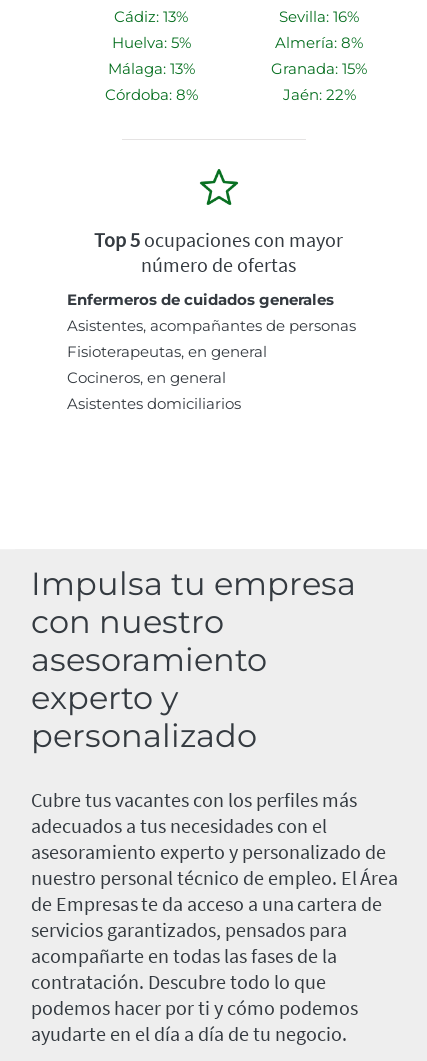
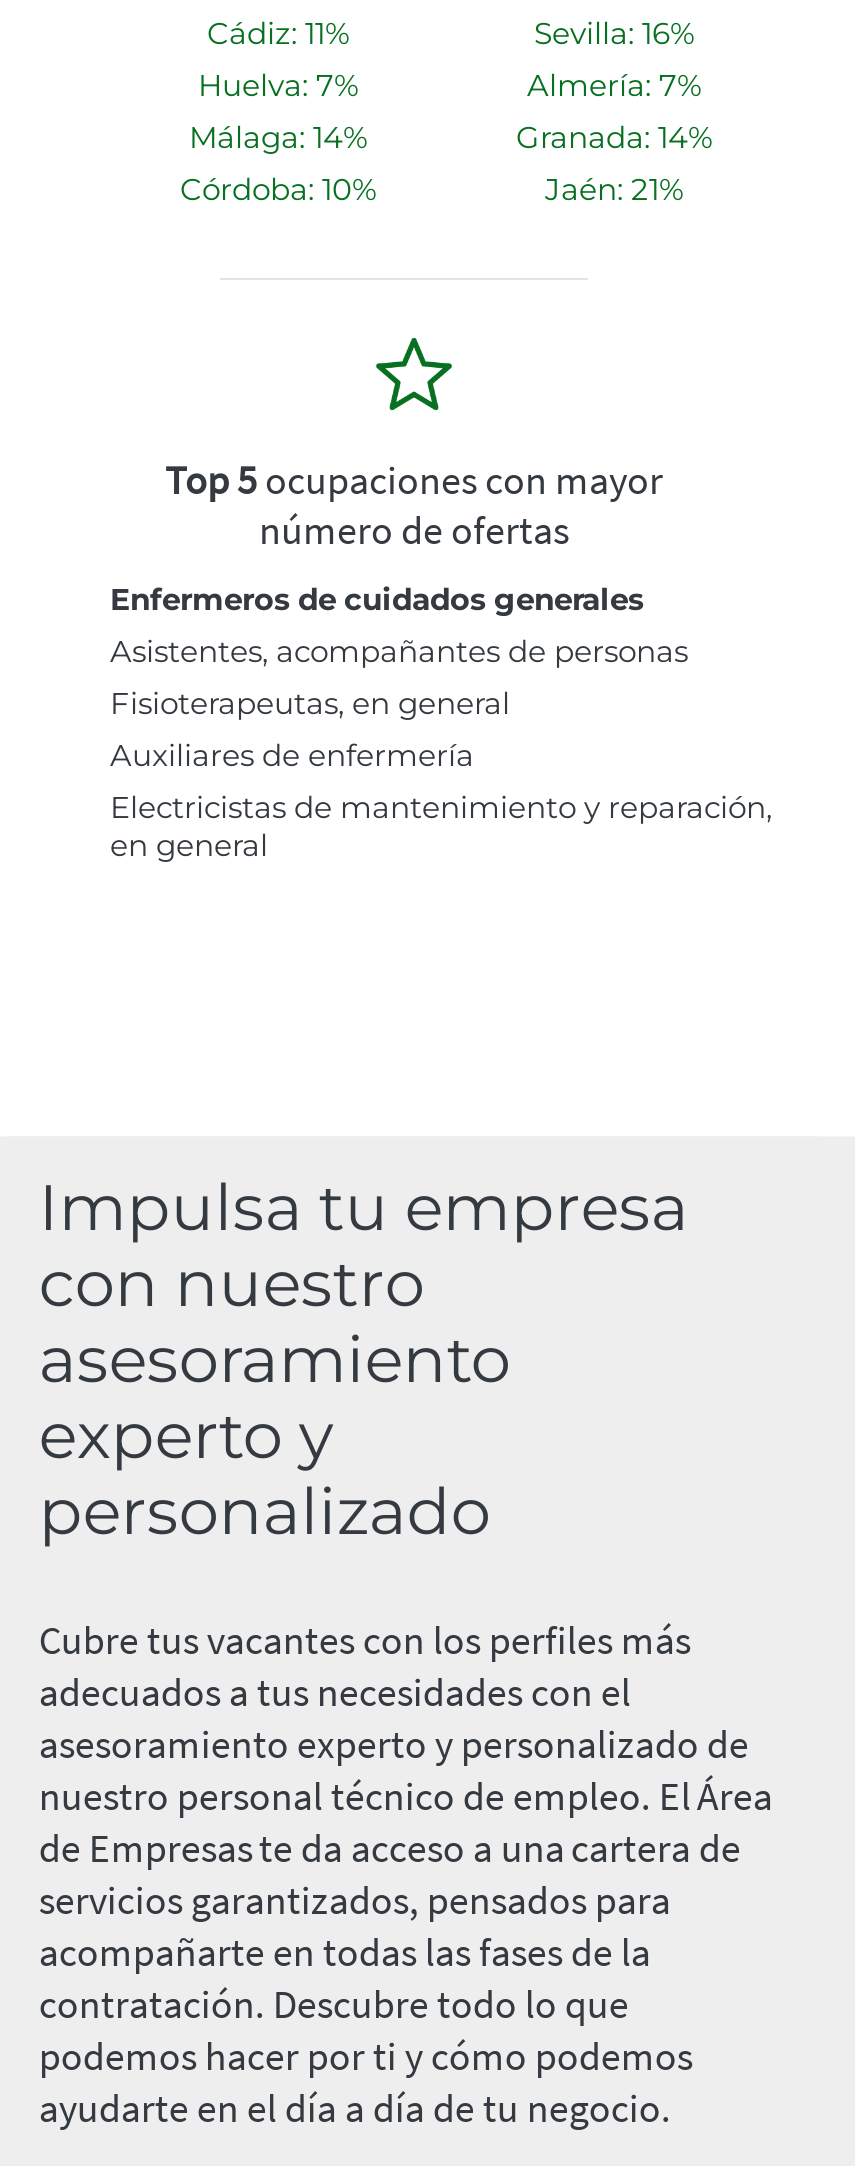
[114,7,188,26] Cádiz: 13% -> [207,14,349,52] Cádiz: 11%
[111,33,190,52] Huelva: 5% -> [198,66,358,104] Huelva: 7%
[275,33,363,52] Almería: 8% -> [527,66,701,104] Almería: 7%
[107,59,194,78] Málaga: 13% -> [189,118,367,156] Málaga: 14%
[271,59,367,78] Granada: 15% -> [516,118,712,156] Granada: 14%
[104,85,197,104] Córdoba: 8% -> [180,170,376,208] Córdoba: 10%
[282,85,355,104] Jaén: 22% -> [545,170,683,208] Jaén: 21%
[67,368,241,413] Cocineros, en general | Asistentes domiciliarios -> [110,736,772,864] Auxiliares de enfermería | Electricistas de mantenimiento y reparación, | en general

